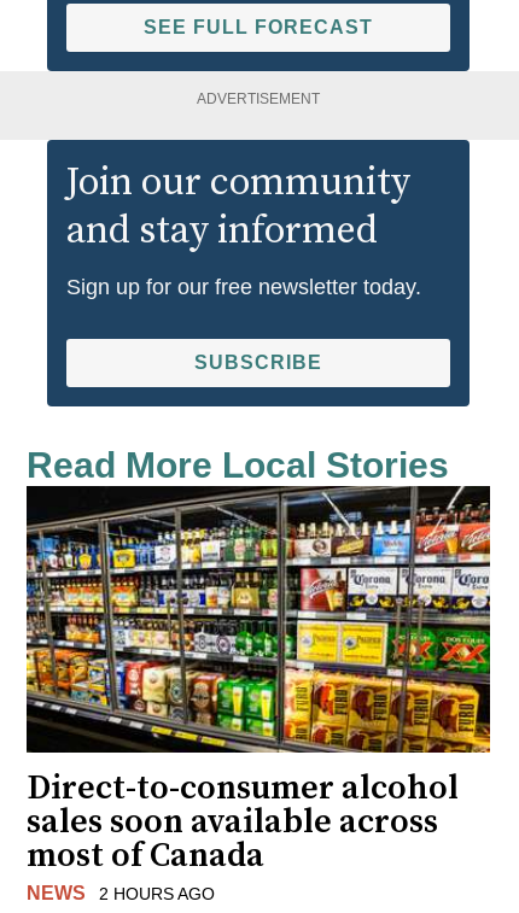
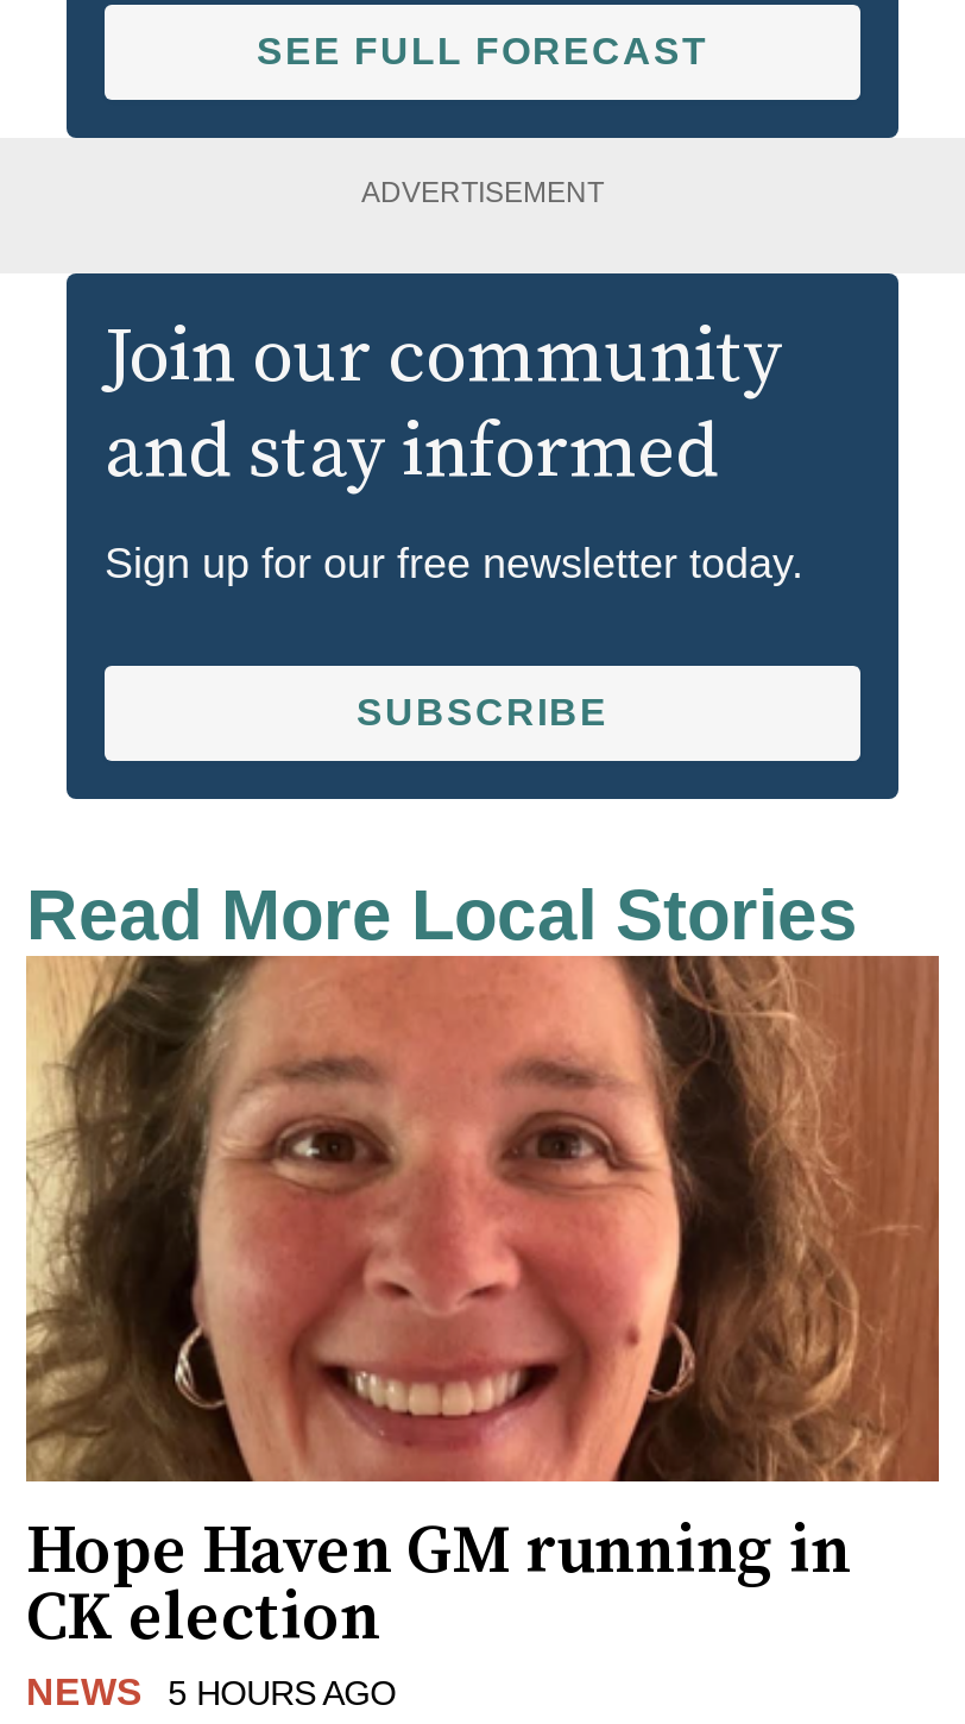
[25,485,491,877] [image] | Direct-to-consumer alcohol | sales soon available across | most of Canada -> [24,954,941,1660] [image] | Hope Haven GM running in | CK election
[27,883,214,904] NEWS 2 HOURS AGO -> [26,1672,396,1713] NEWS 5 HOURS AGO

